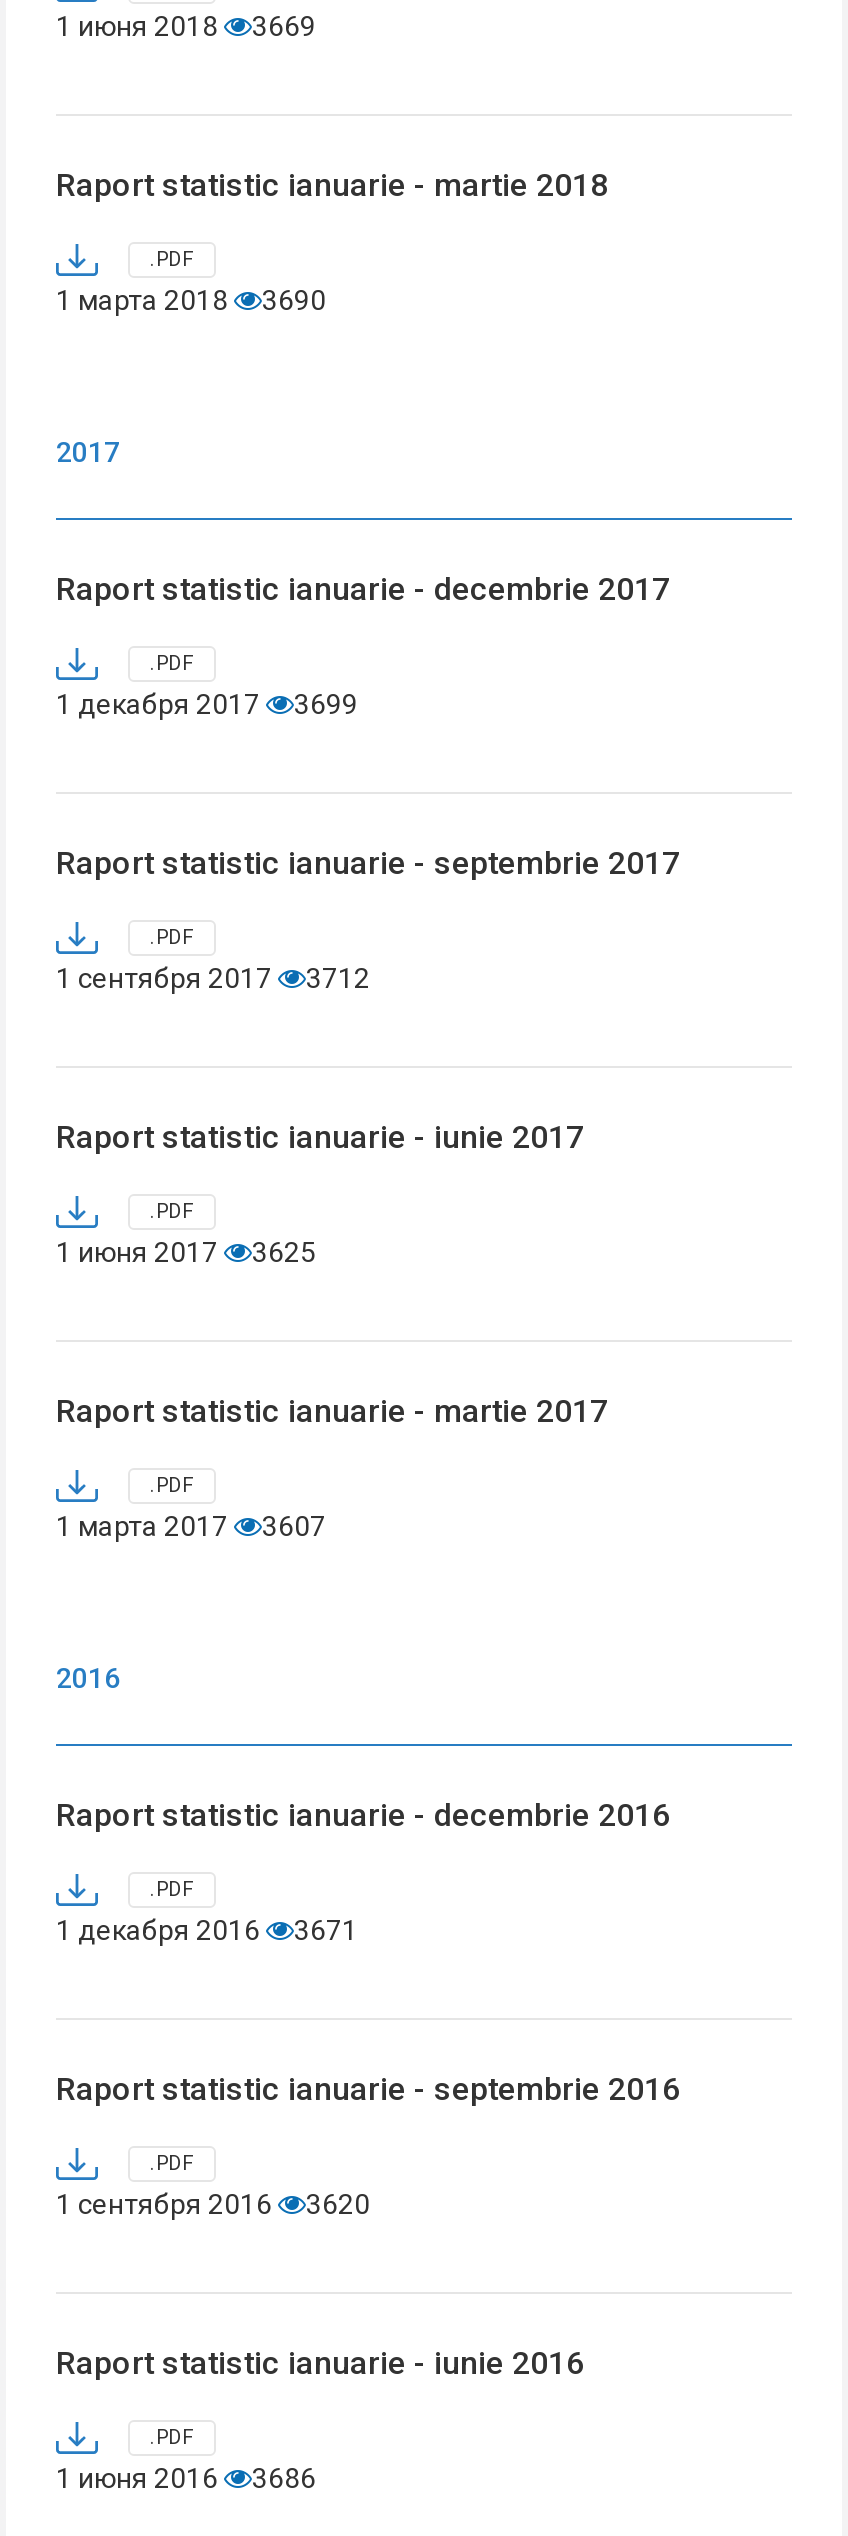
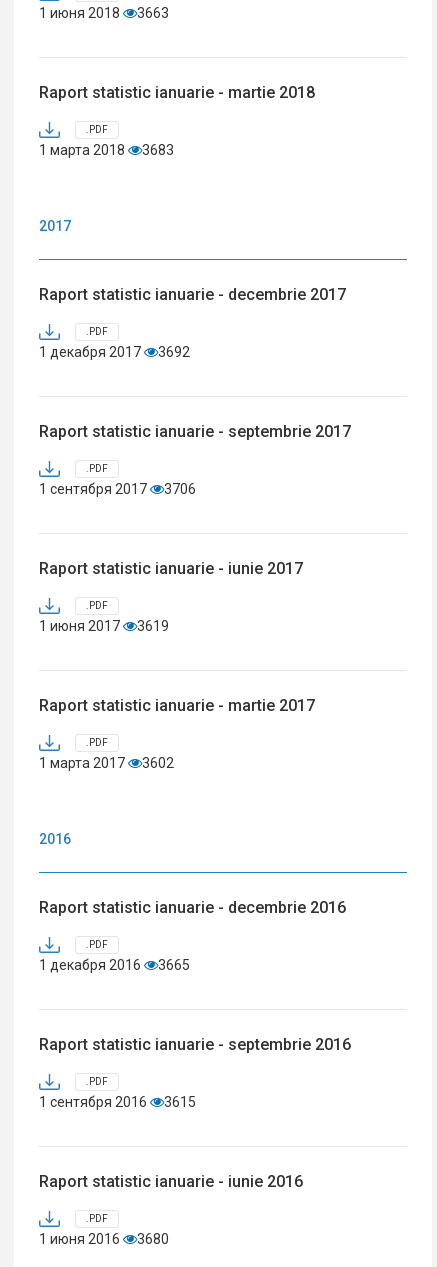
[56,9,316,41] 1 июня 2018 3669 -> [39,4,169,20] 1 июня 2018 3663
[56,283,326,315] 1 марта 2018 3690 -> [39,141,174,157] 1 марта 2018 3683
[56,687,358,719] 1 декабря 2017 3699 -> [39,343,190,359] 1 декабря 2017 3692
[56,961,370,993] 1 сентября 2017 3712 -> [39,480,196,496] 1 сентября 2017 3706
[56,1235,316,1267] 1 июня 2017 3625 -> [39,617,169,633] 1 июня 2017 3619
[56,1509,326,1541] 1 марта 2017 3607 -> [39,754,174,770] 1 марта 2017 3602
[56,1913,358,1945] 1 декабря 2016 3671 -> [39,956,190,972] 1 декабря 2016 3665
[56,2187,370,2219] 1 сентября 2016 3620 -> [39,1093,196,1109] 1 сентября 2016 3615
[56,2461,316,2493] 1 июня 2016 3686 -> [39,1230,169,1246] 1 июня 2016 3680

